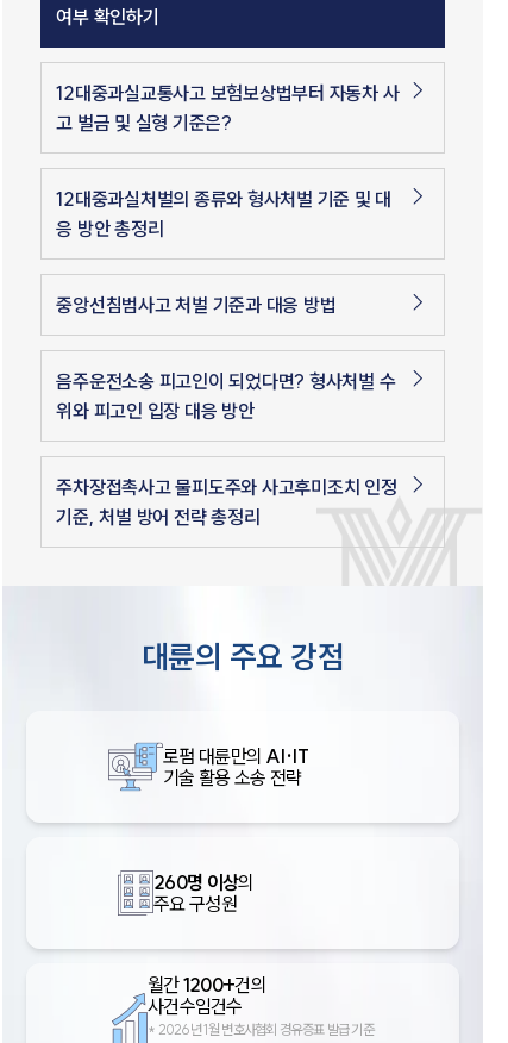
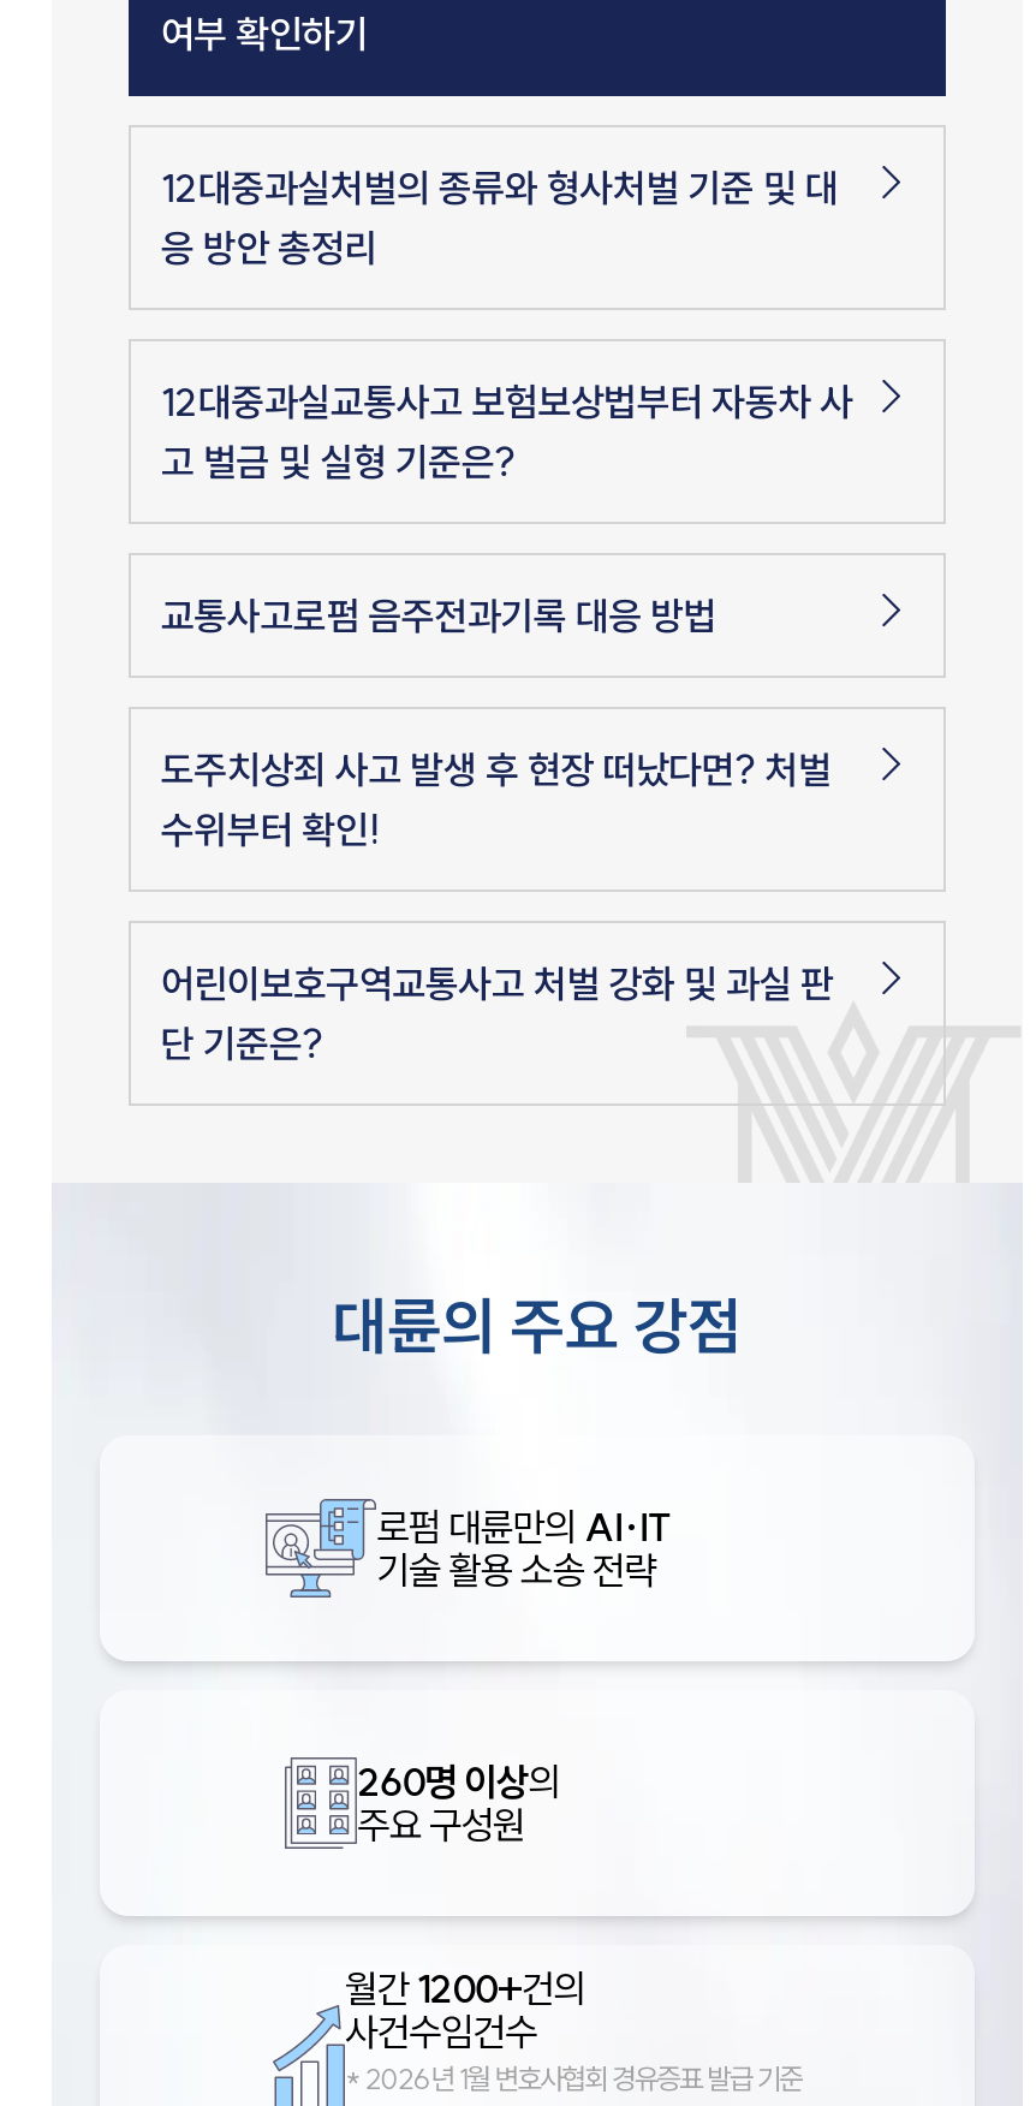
moved [56,81,399,135] -> [161,377,853,486]: 12대중과실교통사고 보험보상법부터 자동차 사 | 고 벌금 및 실형 기준은?
moved [56,187,392,241] -> [161,163,838,272]: 12대중과실처벌의 종류와 형사처벌 기준 및 대 | 응 방안 총정리
[56,293,397,529] 중앙선침범사고 처벌 기준과 대응 방법 | 음주운전소송 피고인이 되었다면? 형사처벌 수 | 위와 피고인 입장 대응 방안 | 주차장접촉사고 물피도주와 사고후미조치 인정 | 기준, 처벌 방어 전략 총정리 -> [161,591,834,1067] 교통사고로펌 음주전과기록 대응 방법 | 도주치상죄 사고 발생 후 현장 떠났다면? 처벌 | 수위부터 확인! | 어린이보호구역교통사고 처벌 강화 및 과실 판 | 단 기준은?

